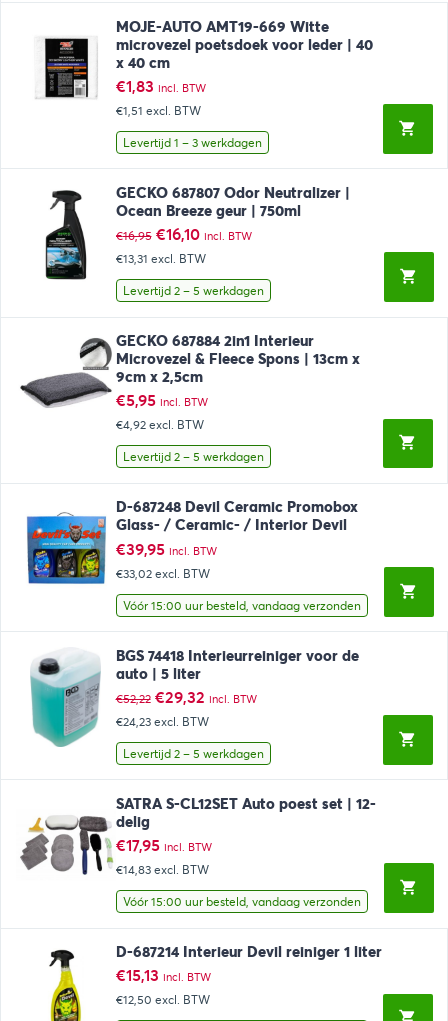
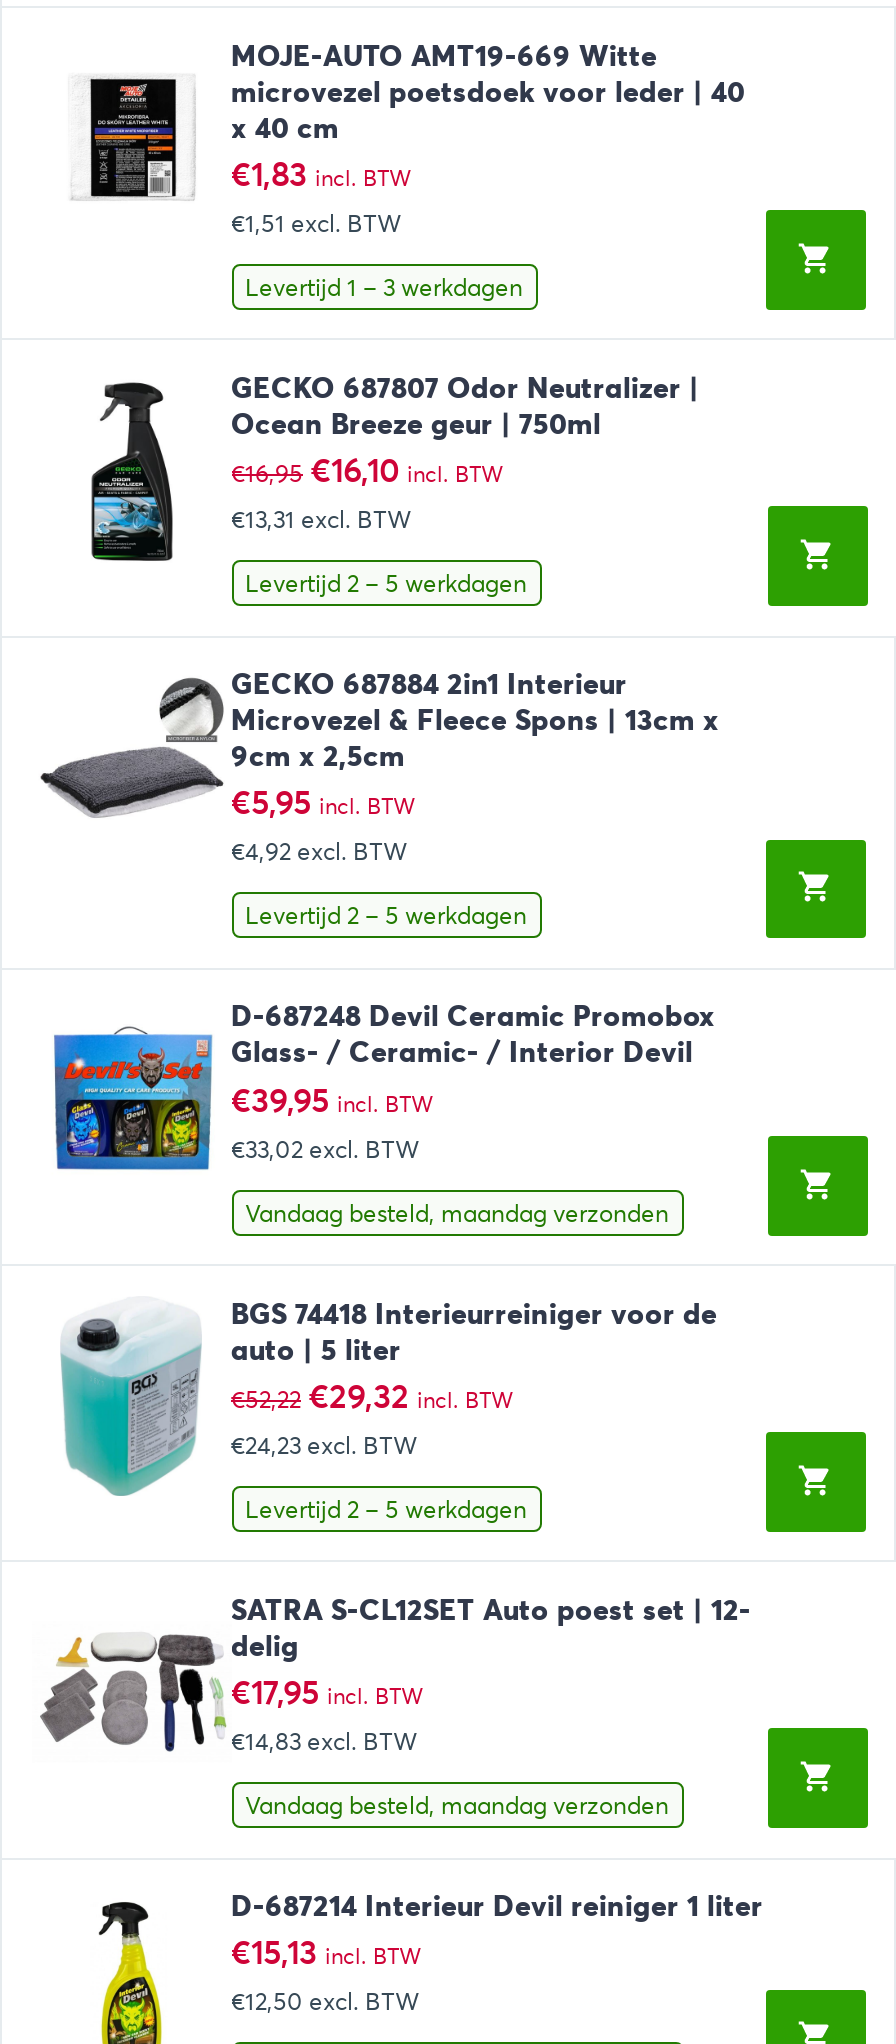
[122,598,360,613] Vóór 15:00 uur besteld, vandaag verzonden -> [245,1197,669,1227] Vandaag besteld, maandag verzonden
[122,894,360,909] Vóór 15:00 uur besteld, vandaag verzonden -> [245,1790,669,1820] Vandaag besteld, maandag verzonden

